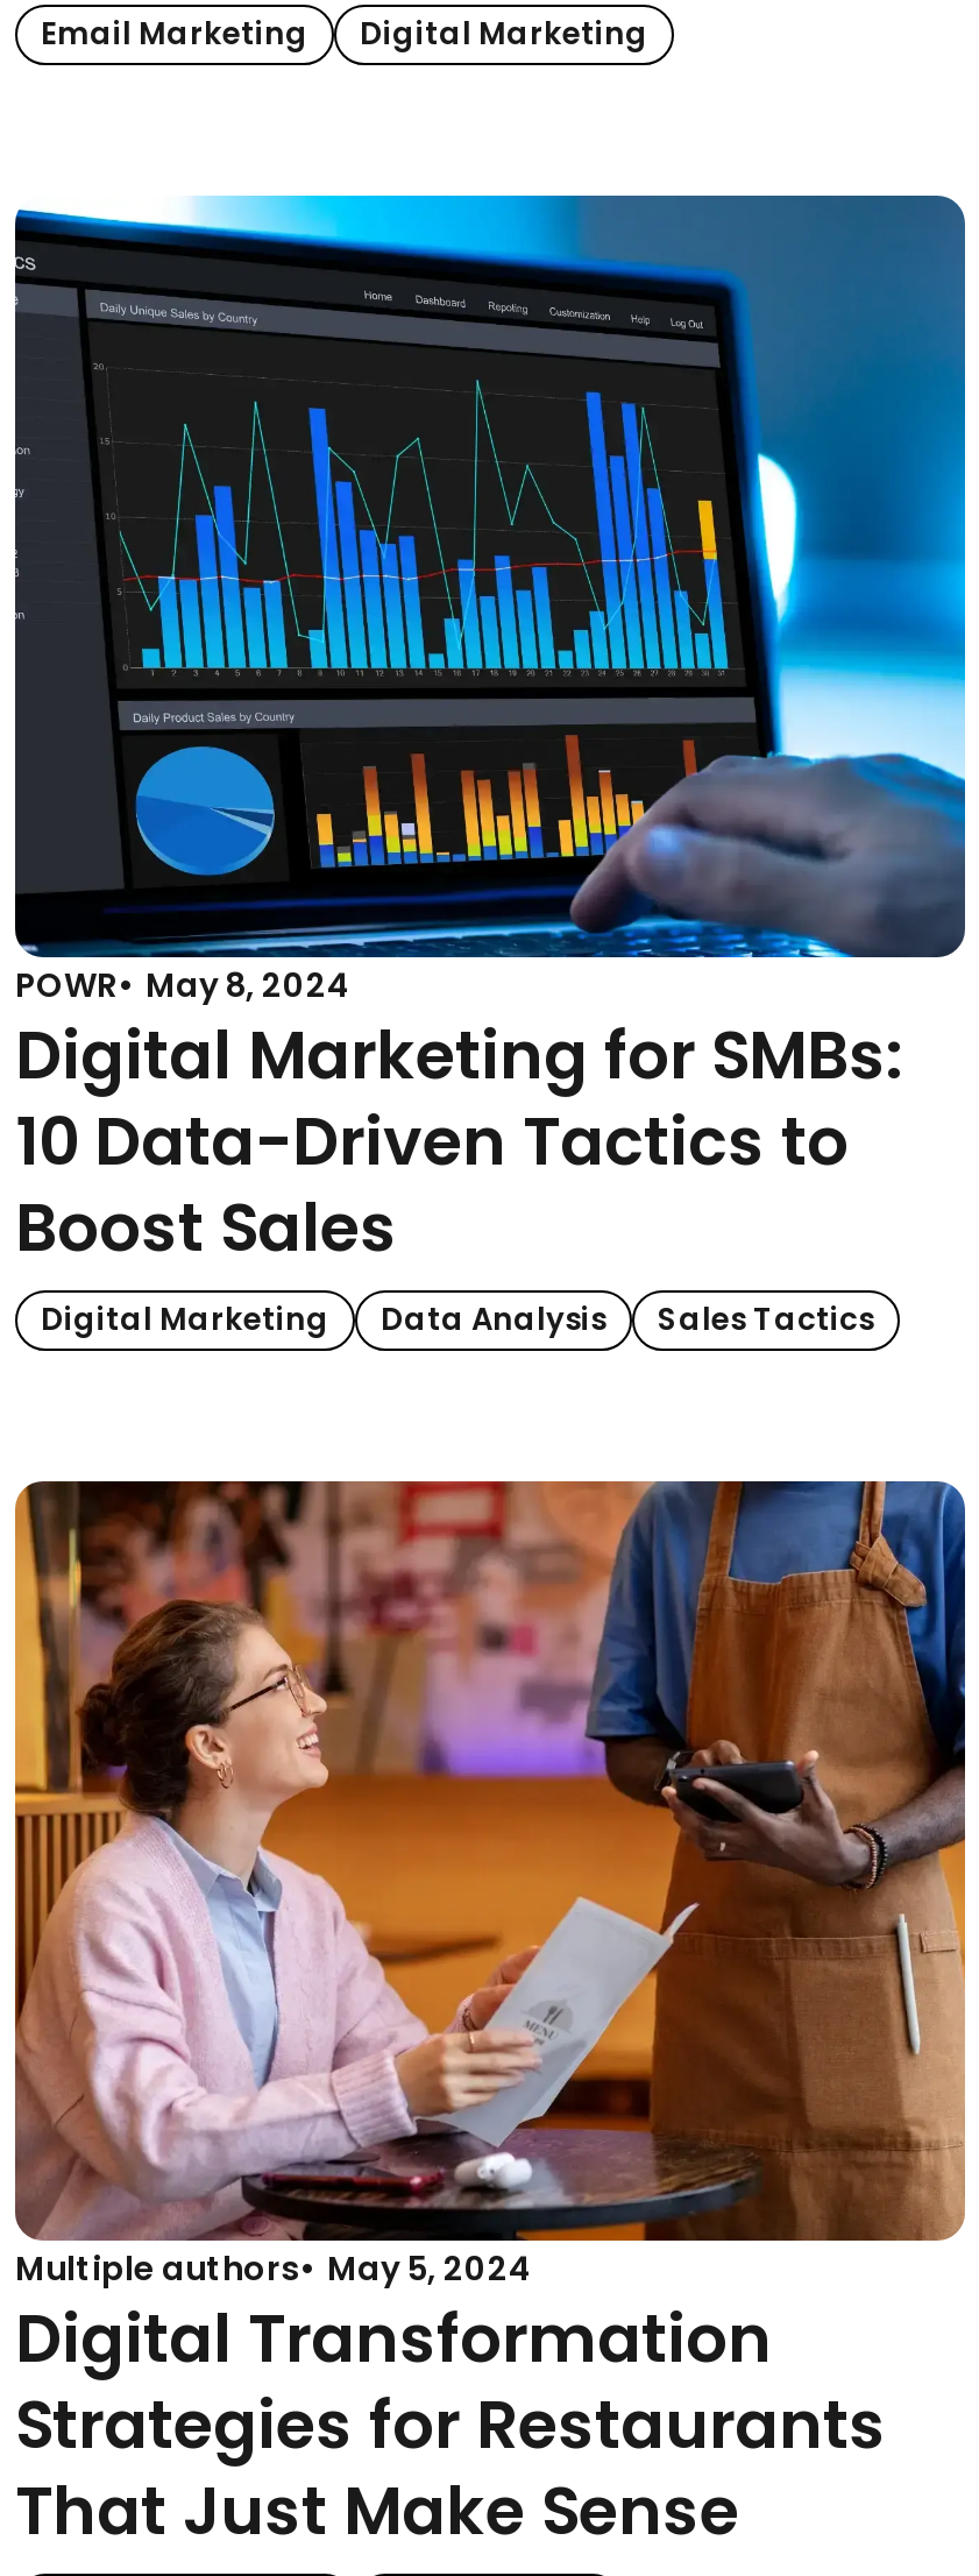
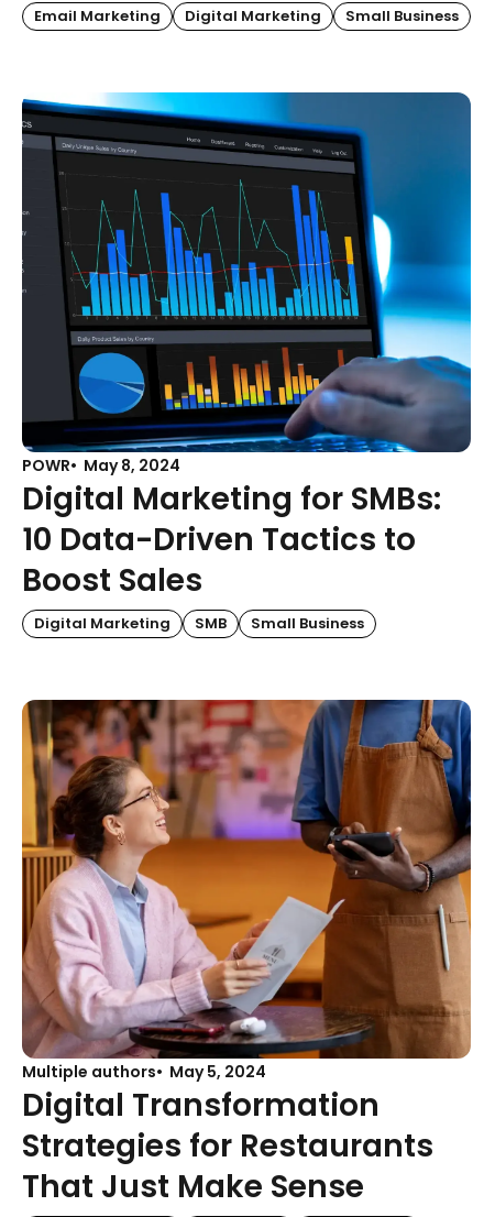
none -> [345,6,459,27] Small Business
[381,1297,874,1341] Data Analysis | Sales Tactics -> [195,613,364,633] SMB | Small Business

